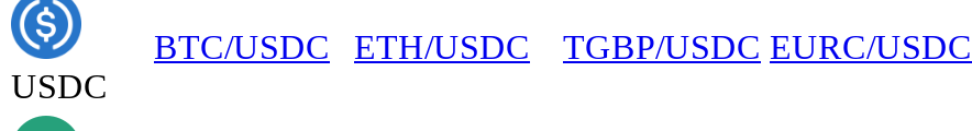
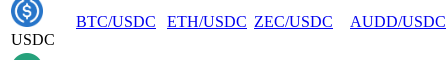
[354,28,972,65] ETH/USDC | TGBP/USDC EURC/USDC -> [167,13,446,30] ETH/ USDC ZEC/ USDC | AUDD/ USDC

